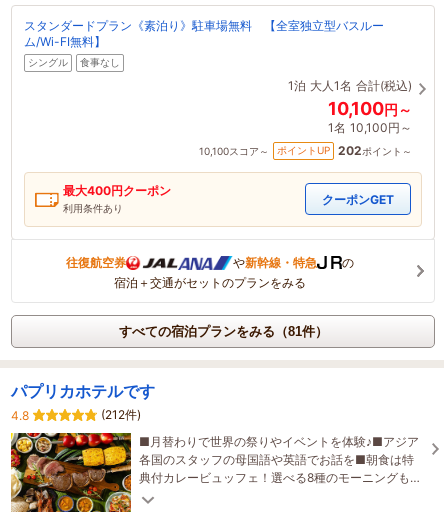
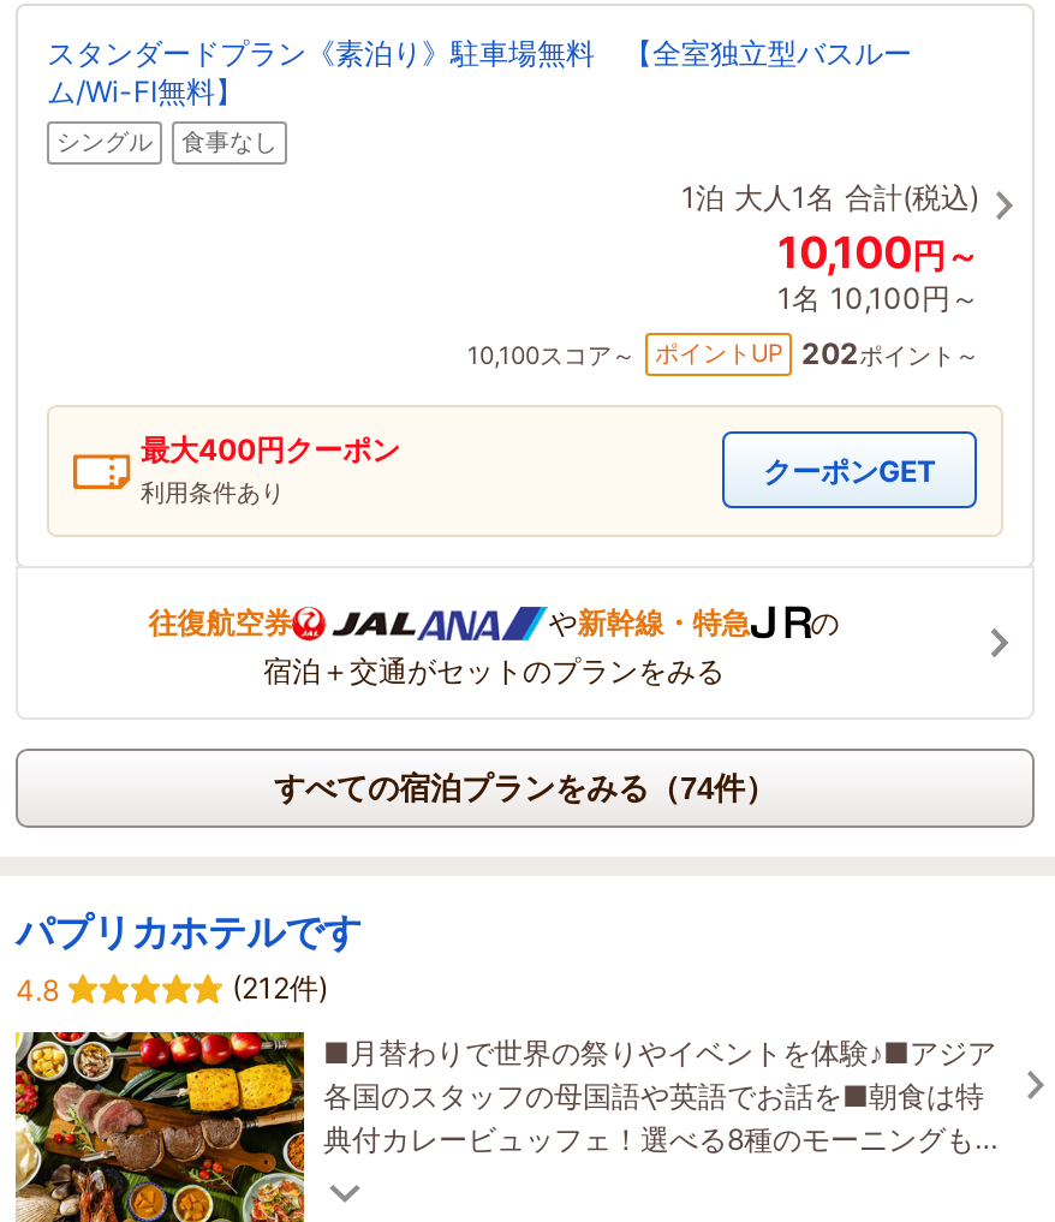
[118,324,327,339] すべての宿泊プランをみる（81件） -> [274,769,776,806] すべての宿泊プランをみる（74件）

